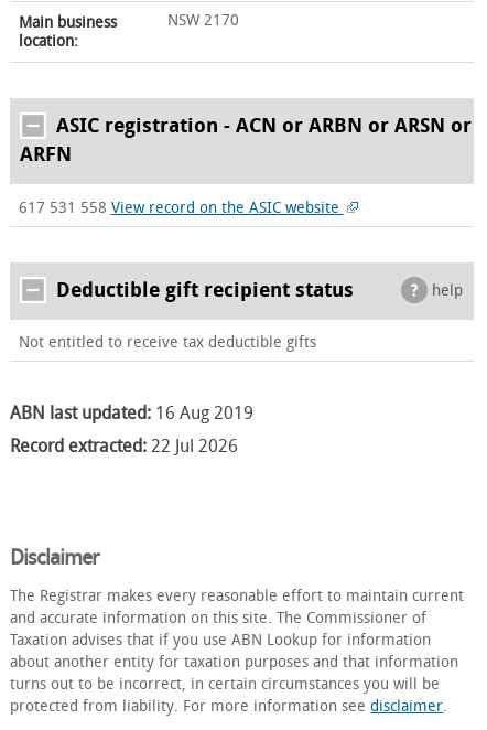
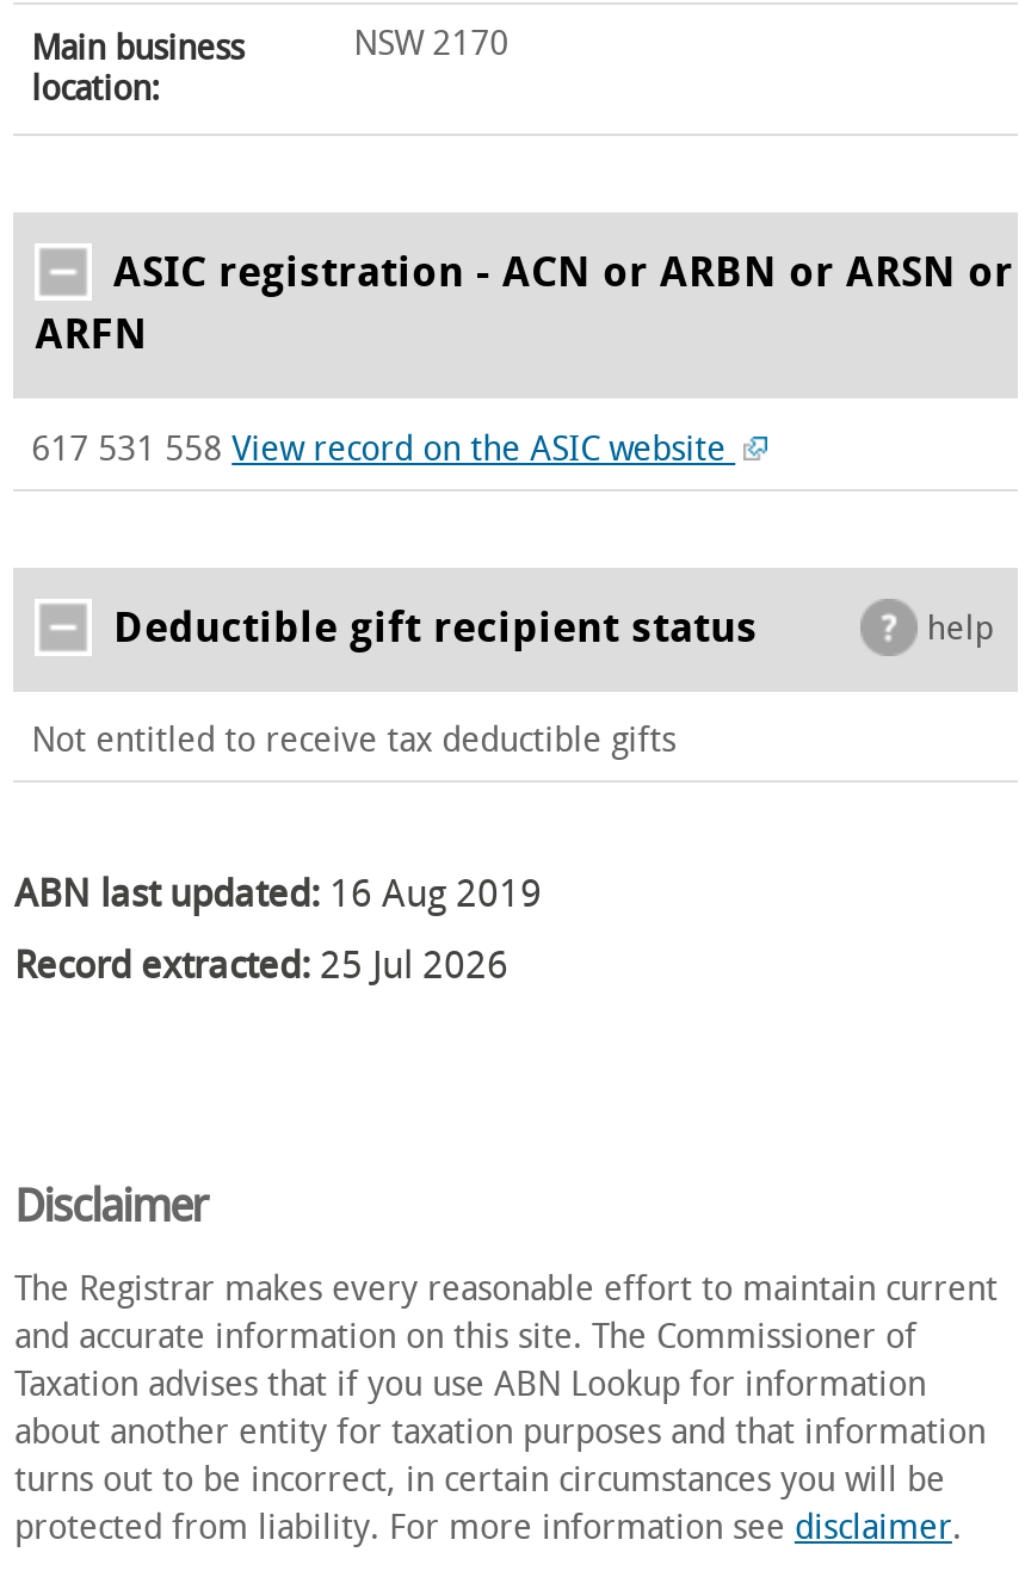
[10,436,238,457] Record extracted: 22 Jul 2026 -> [14,943,508,989] Record extracted: 25 Jul 2026

